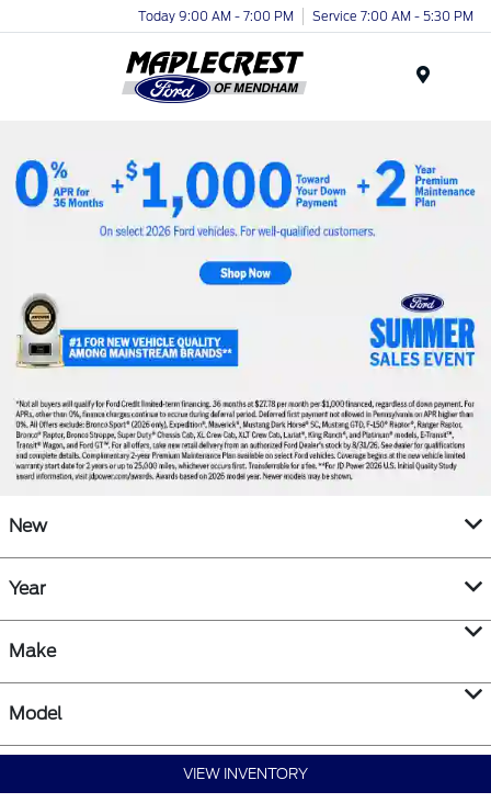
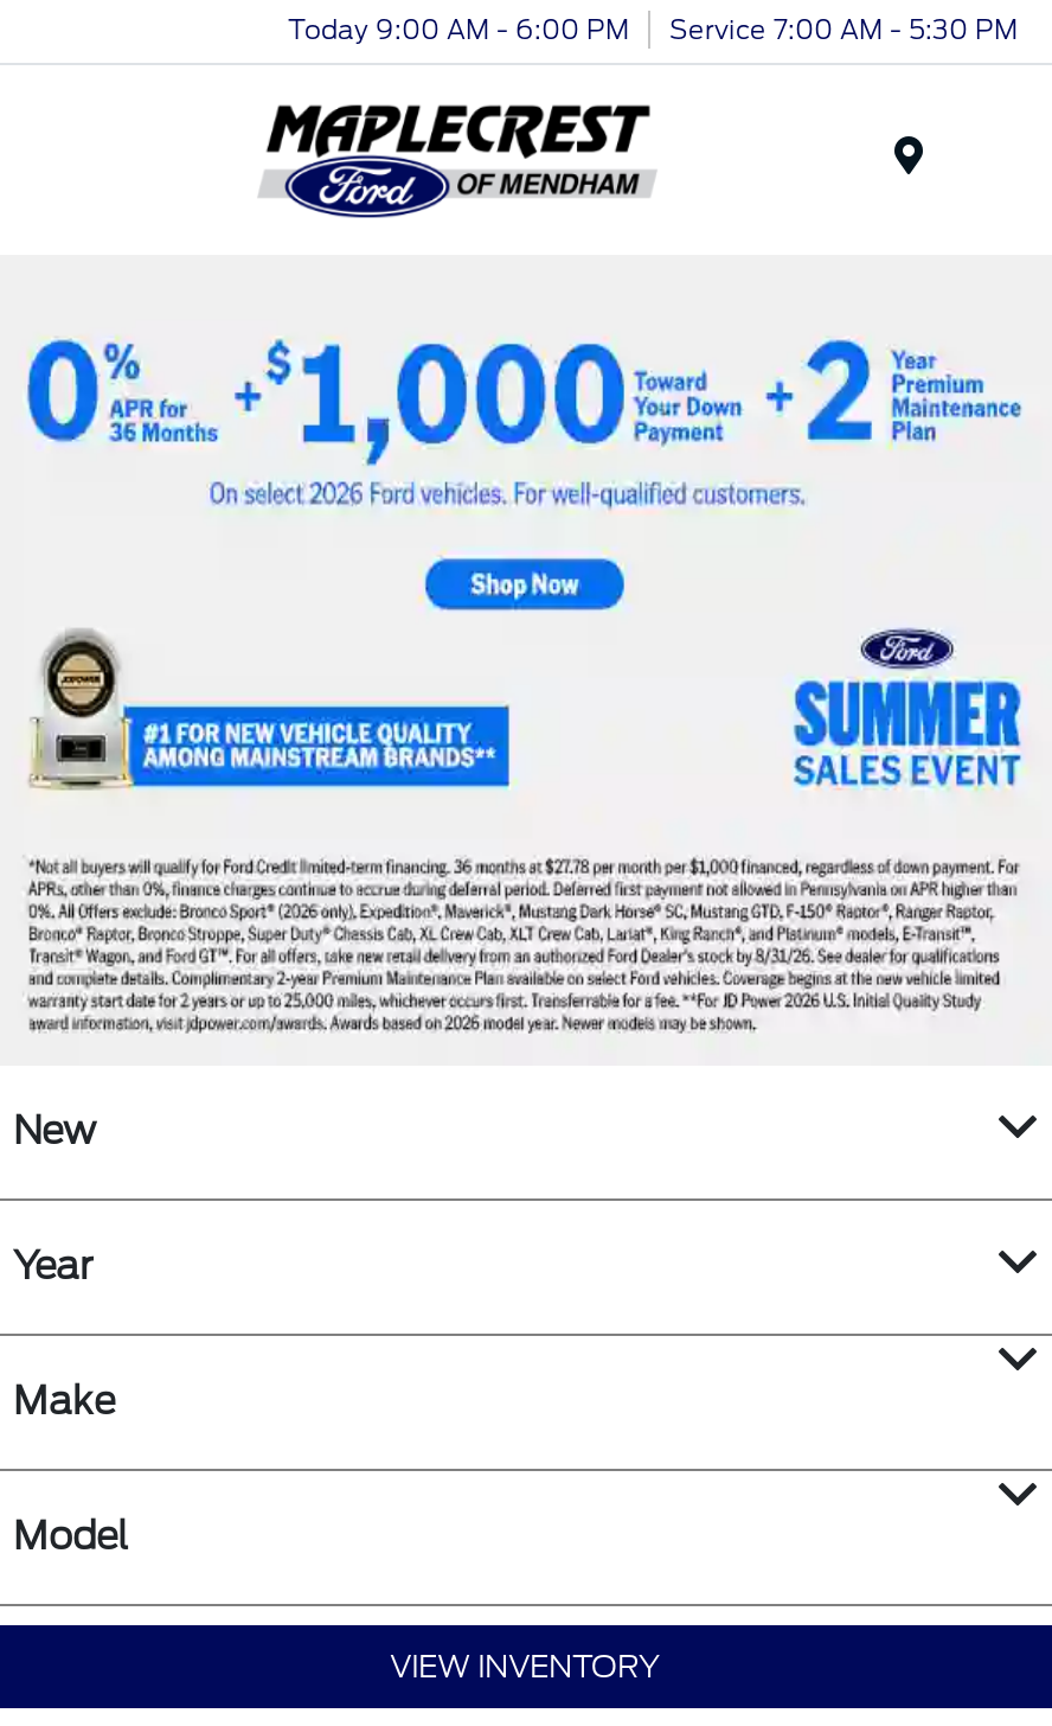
[138,8,473,24] Today 9:00 AM - 7:00 PM Service 7:00 AM - 5:30 PM -> [288,12,1018,45] Today 9:00 AM - 6:00 PM Service 7:00 AM - 5:30 PM

